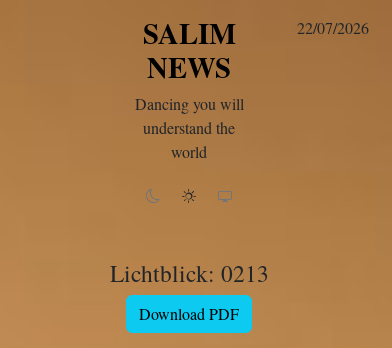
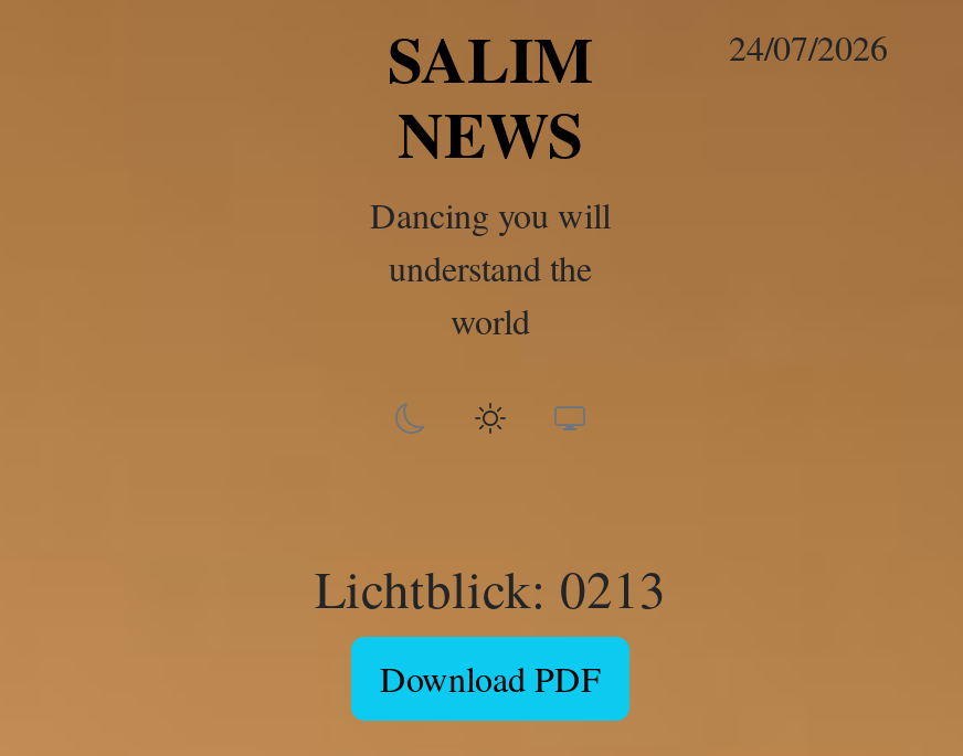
[297,17,369,38] 22/07/2026 -> [729,23,888,70] 24/07/2026

